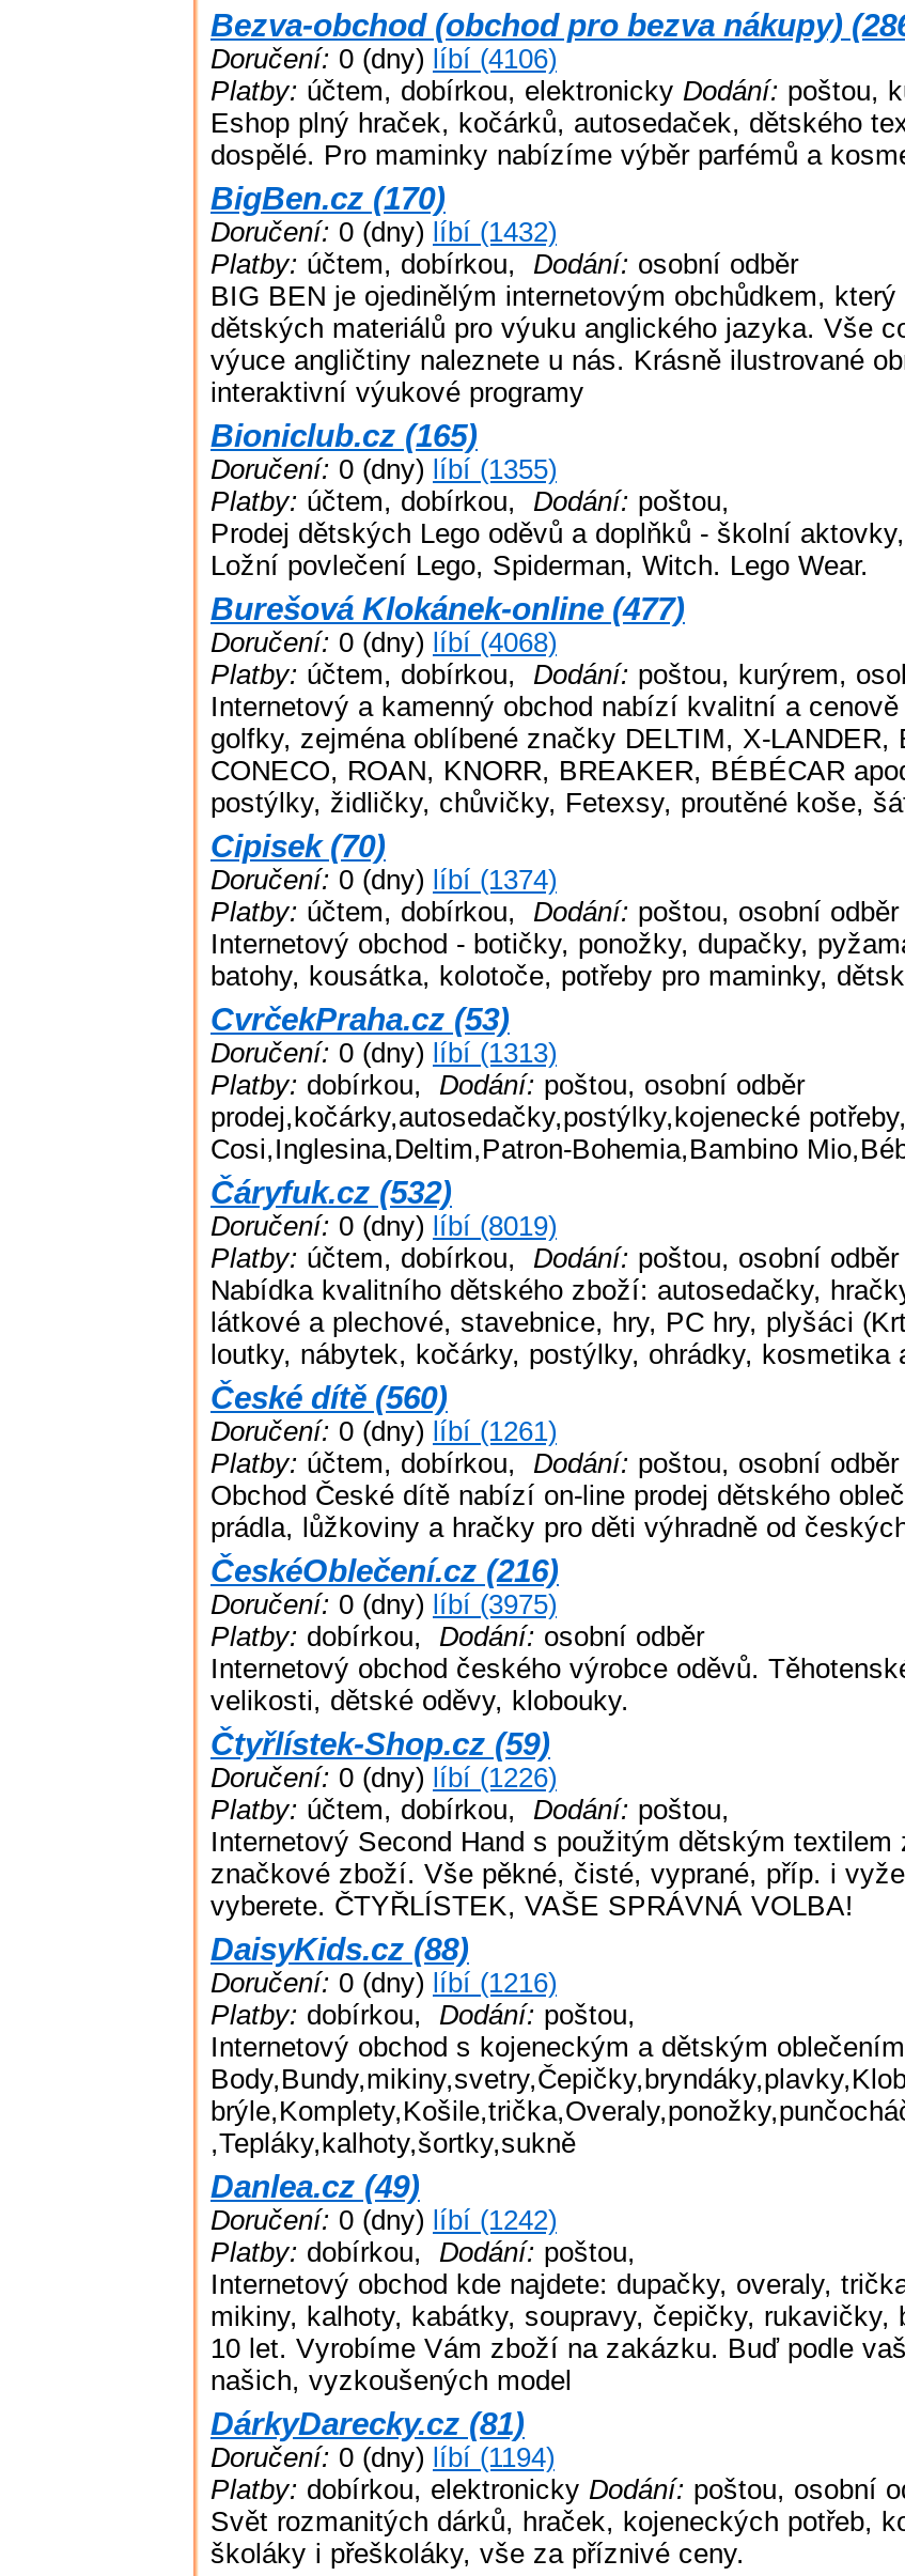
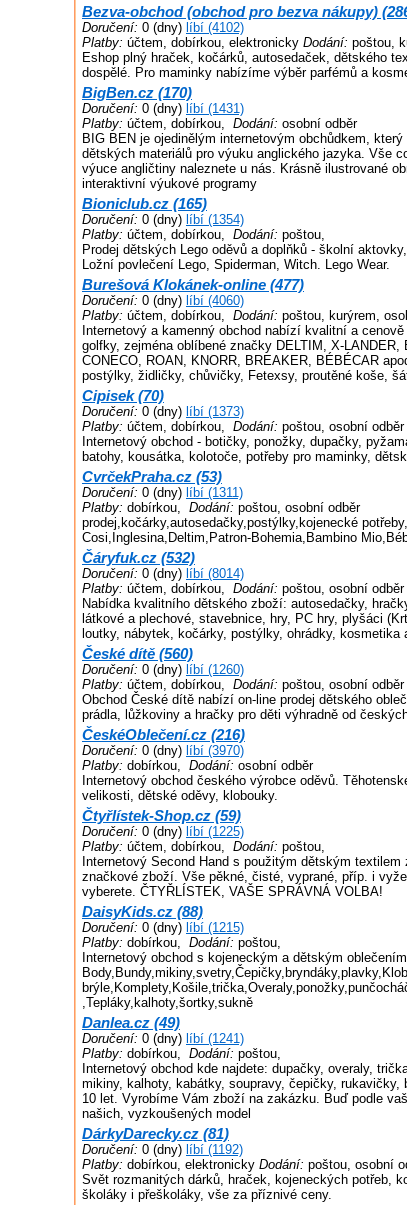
[210,43,557,75] Doručení: 0 (dny) líbí (4106) -> [82,20,244,35] Doručení: 0 (dny) líbí (4102)
[210,216,557,248] Doručení: 0 (dny) líbí (1432) -> [82,101,244,116] Doručení: 0 (dny) líbí (1431)
[210,453,557,485] Doručení: 0 (dny) líbí (1355) -> [82,212,244,227] Doručení: 0 (dny) líbí (1354)
[210,626,557,658] Doručení: 0 (dny) líbí (4068) -> [82,293,244,308] Doručení: 0 (dny) líbí (4060)
[210,864,557,896] Doručení:0 (dny) líbí (1374) -> [82,404,244,419] Doručení:0 (dny) líbí (1373)
[210,1037,557,1069] Doručení: 0 (dny) líbí (1313) -> [82,485,243,500] Doručení: 0 (dny) líbí (1311)
[210,1210,557,1242] Doručení: 0 (dny) líbí (8019) -> [82,566,244,581] Doručení: 0 (dny) líbí (8014)
[210,1415,557,1447] Doručení: 0 (dny) líbí (1261) -> [82,662,244,677] Doručení: 0 (dny) líbí (1260)
[210,1588,557,1620] Doručení: 0 (dny) líbí (3975) -> [82,743,244,758] Doručení: 0 (dny) líbí (3970)
[210,1762,557,1794] Doručení: 0 (dny) líbí (1226) -> [82,824,244,839] Doručení: 0 (dny) líbí (1225)
[210,1967,557,1999] Doručení: 0 (dny) líbí (1216) -> [82,920,244,935] Doručení: 0 (dny) líbí (1215)
[210,2204,557,2236] Doručení: 0 (dny) líbí (1242) -> [82,1031,244,1046] Doručení: 0 (dny) líbí (1241)
[210,2441,555,2473] Doručení: 0 (dny) líbí (1194) -> [82,1142,243,1157] Doručení: 0 (dny) líbí (1192)

